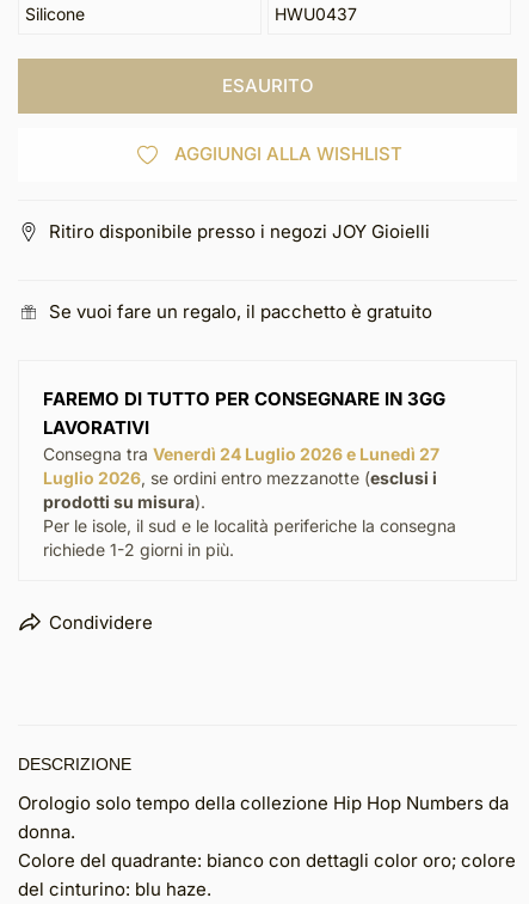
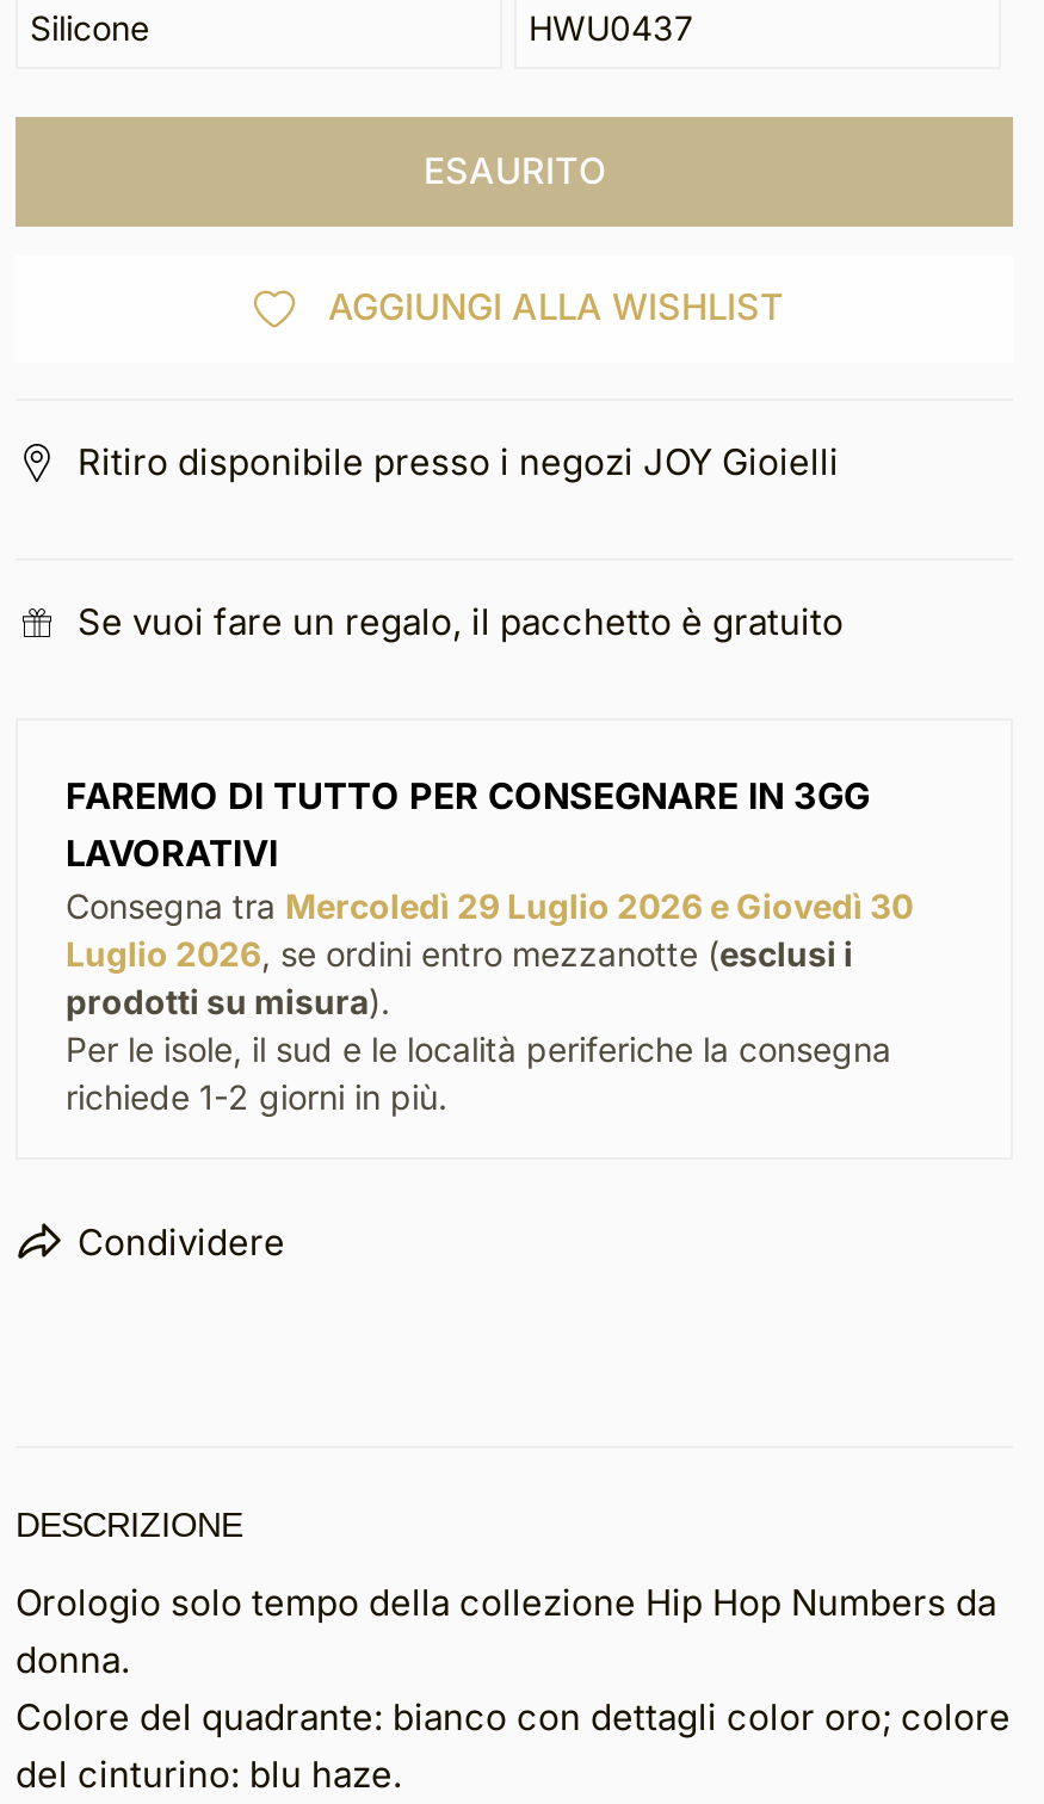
[43,443,439,464] Consegna tra Venerdì 24 Luglio 2026 e Lunedì 27 -> [66,885,913,925] Consegna tra Mercoledì 29 Luglio 2026 e Giovedì 30

